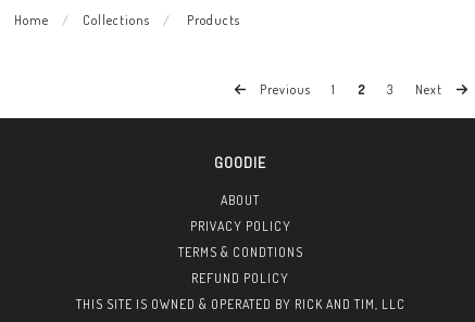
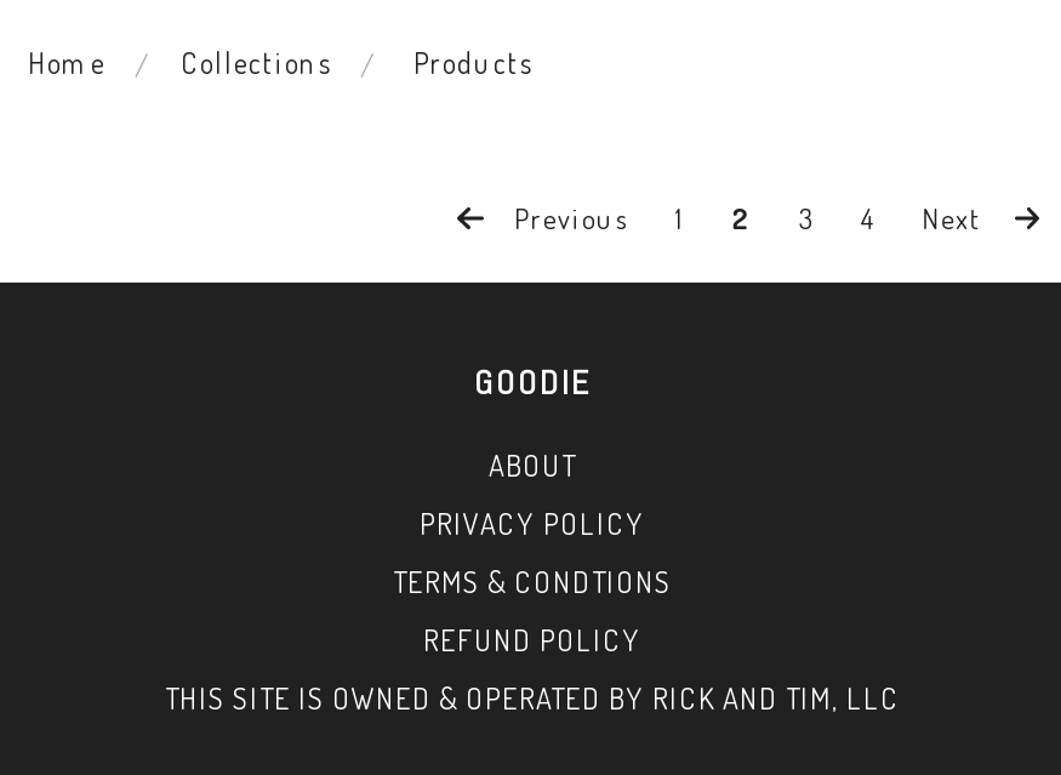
none -> [860,200,875,237] 4

